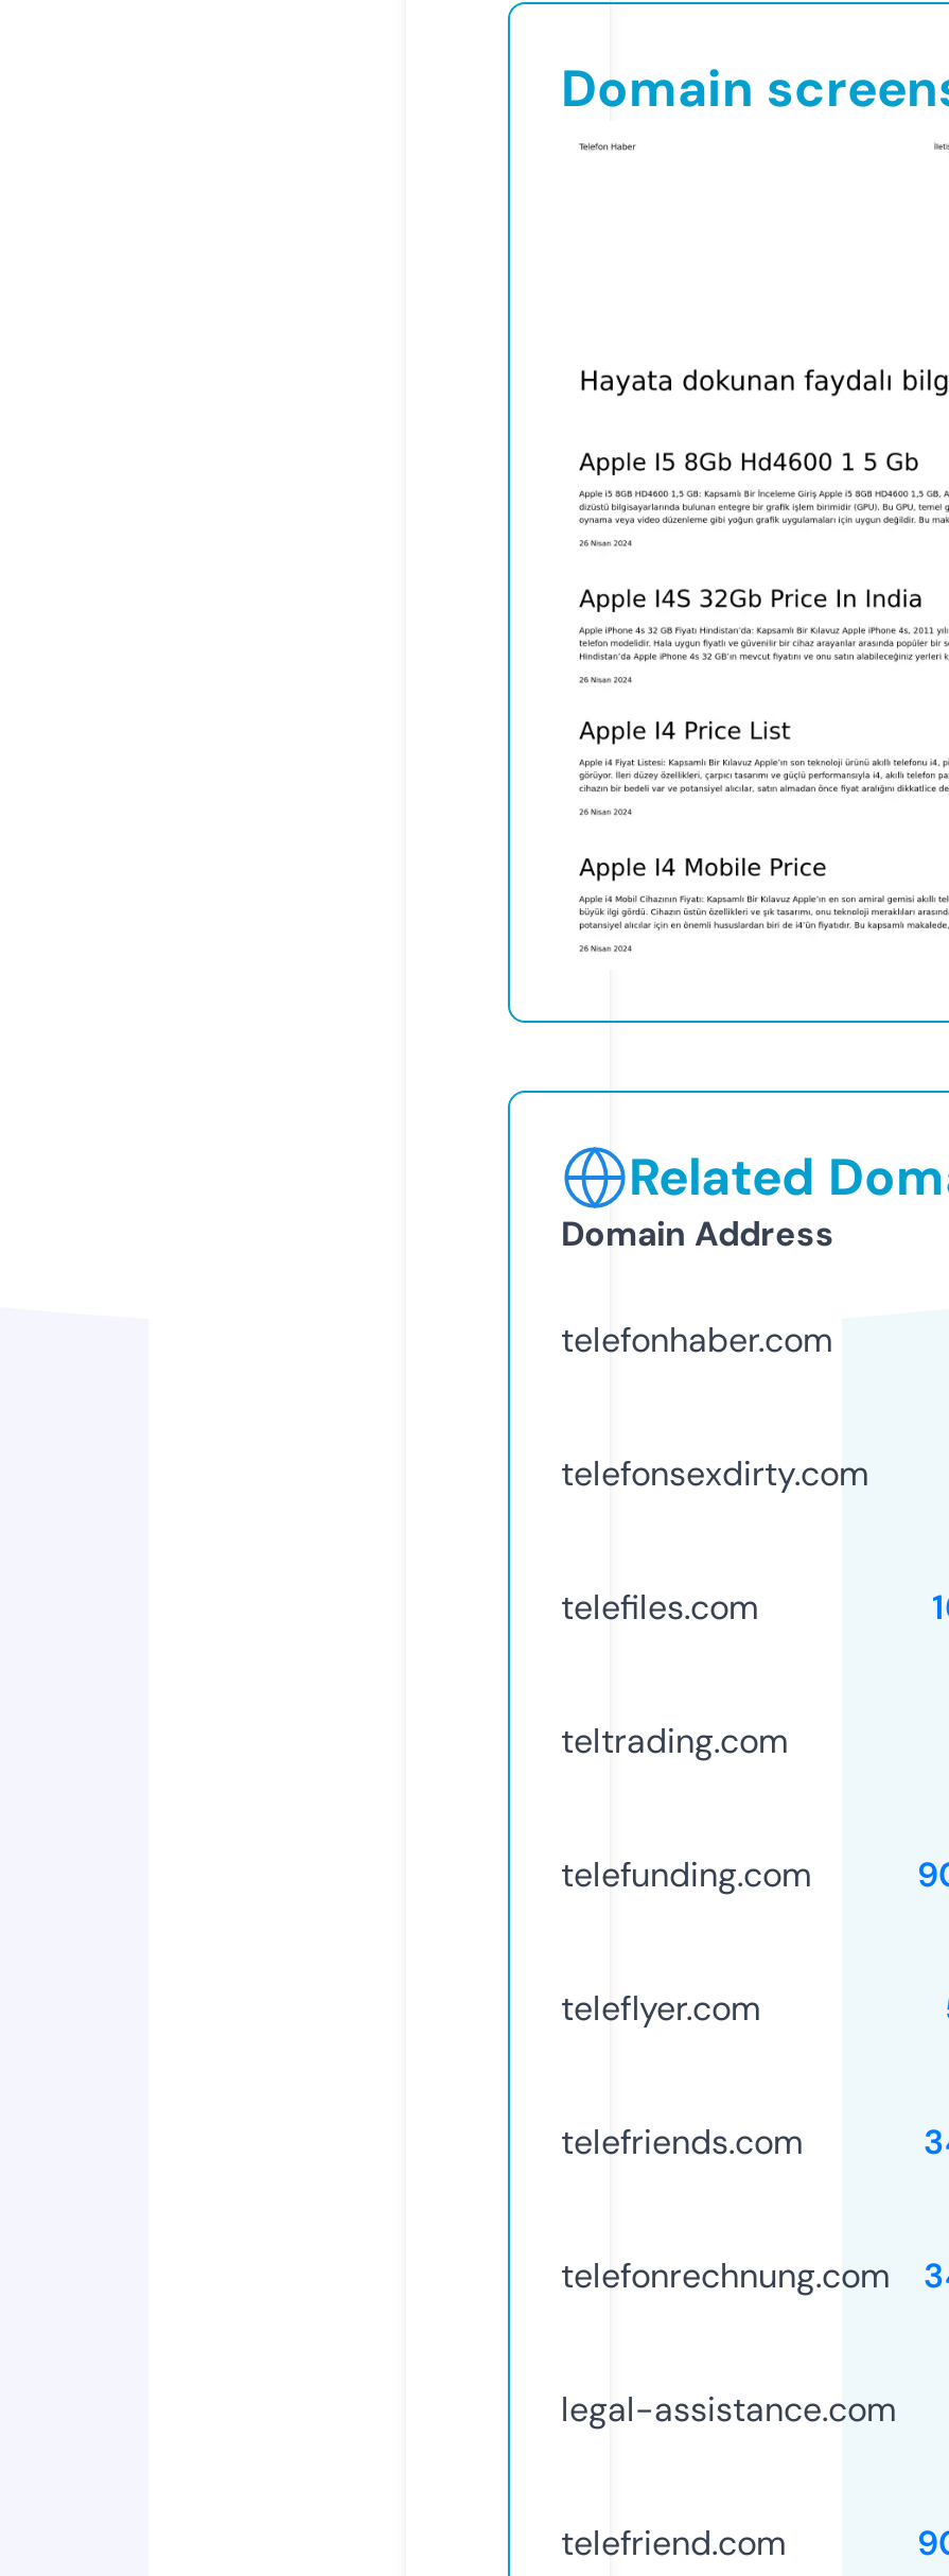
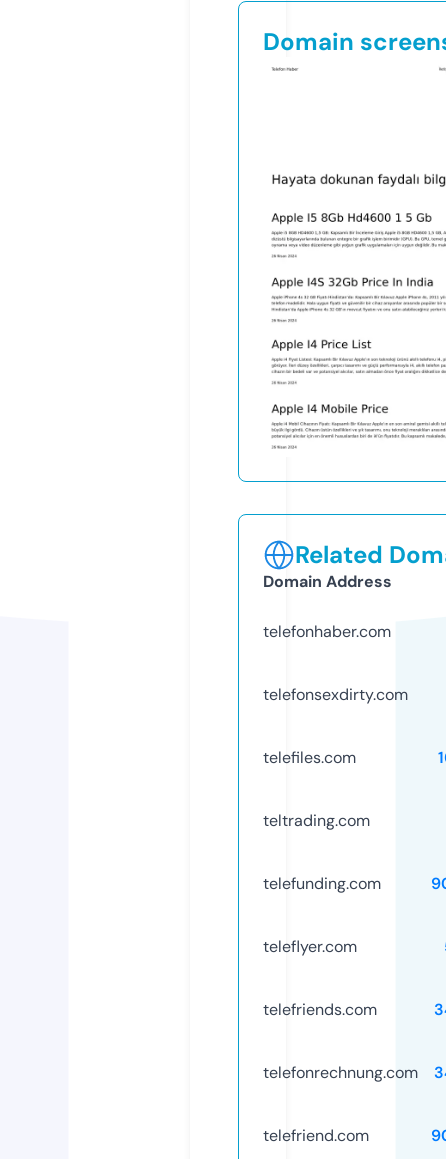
[561,2387,896,2431] legal-assistance.com -> none

